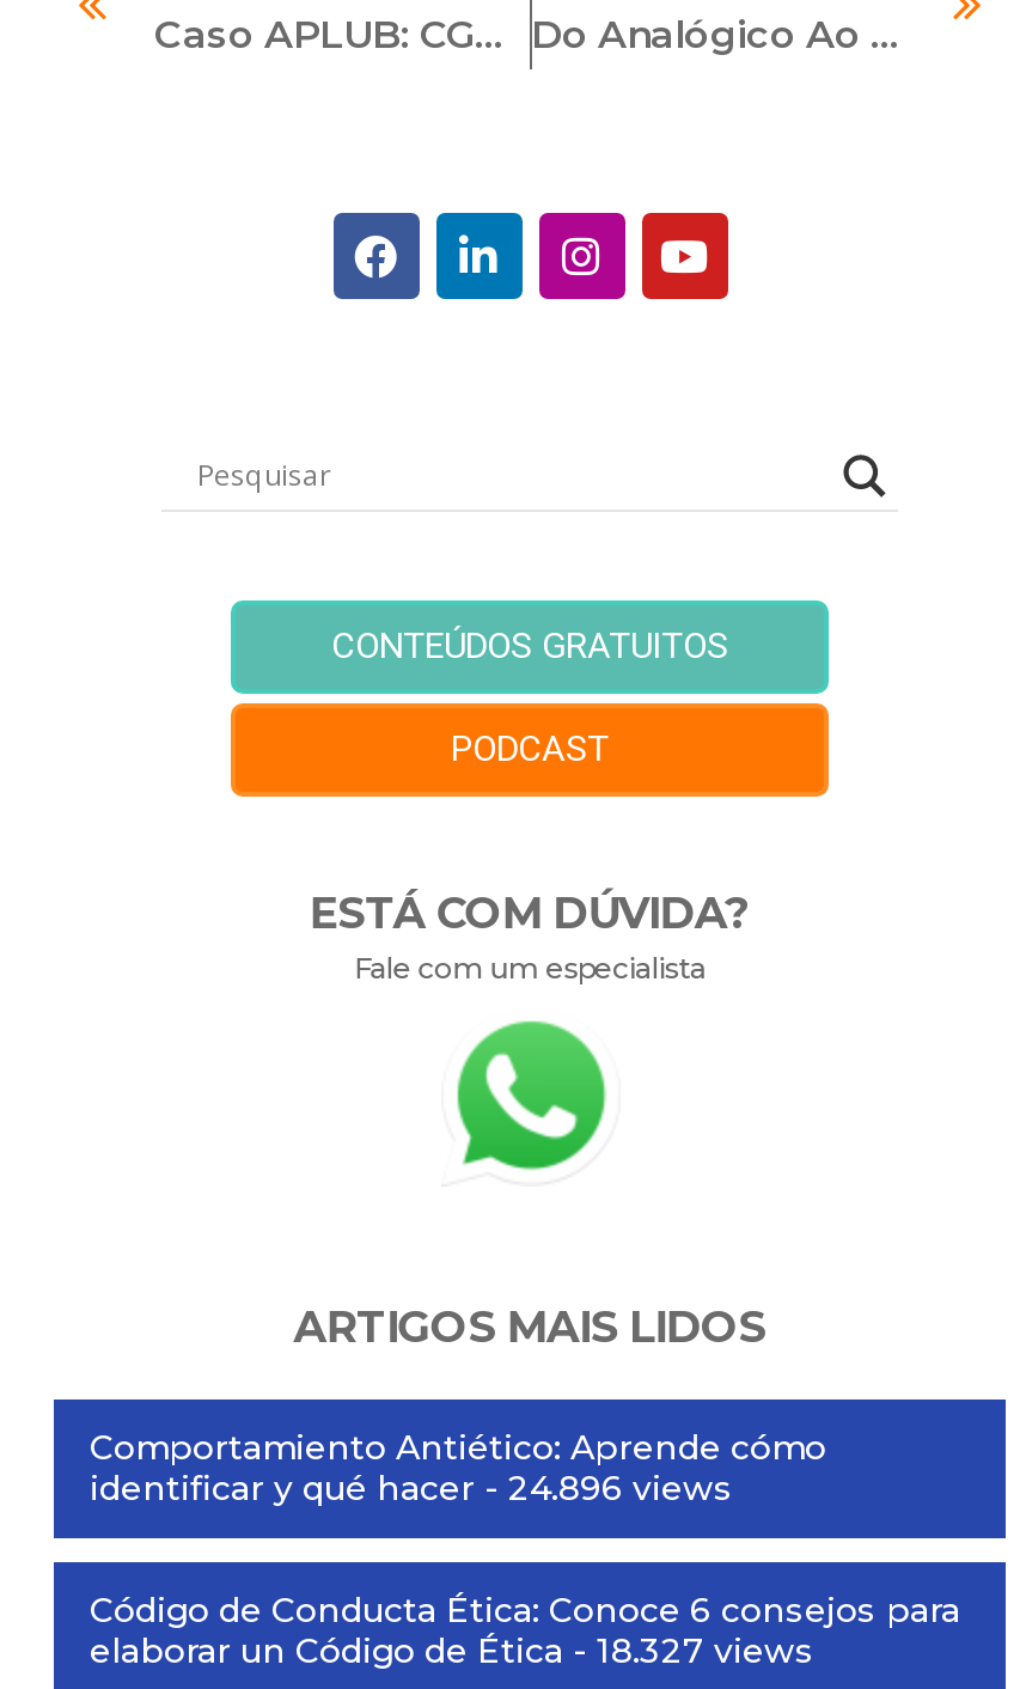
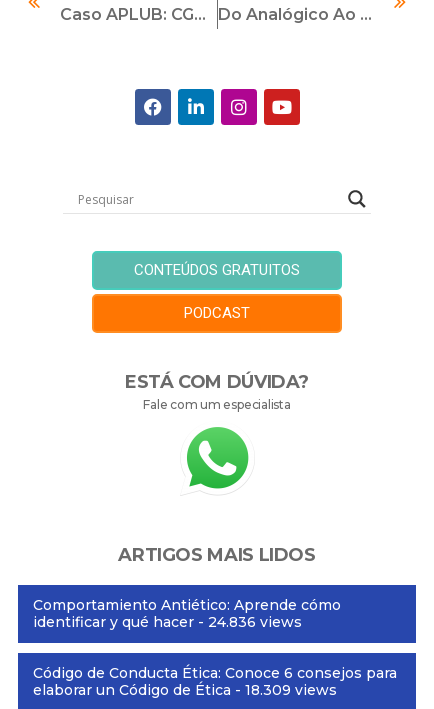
[90,1467,733,1510] identificar y qué hacer - 24.896 views -> [33,613,302,631] identificar y qué hacer - 24.836 views
[90,1630,814,1673] elaborar un Código de Ética - 18.327 views -> [33,681,337,699] elaborar un Código de Ética - 18.309 views

